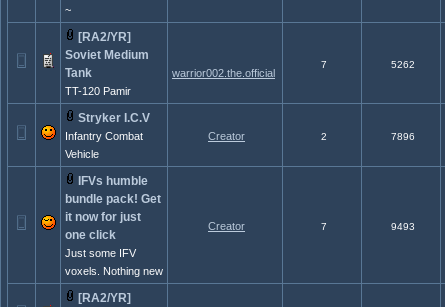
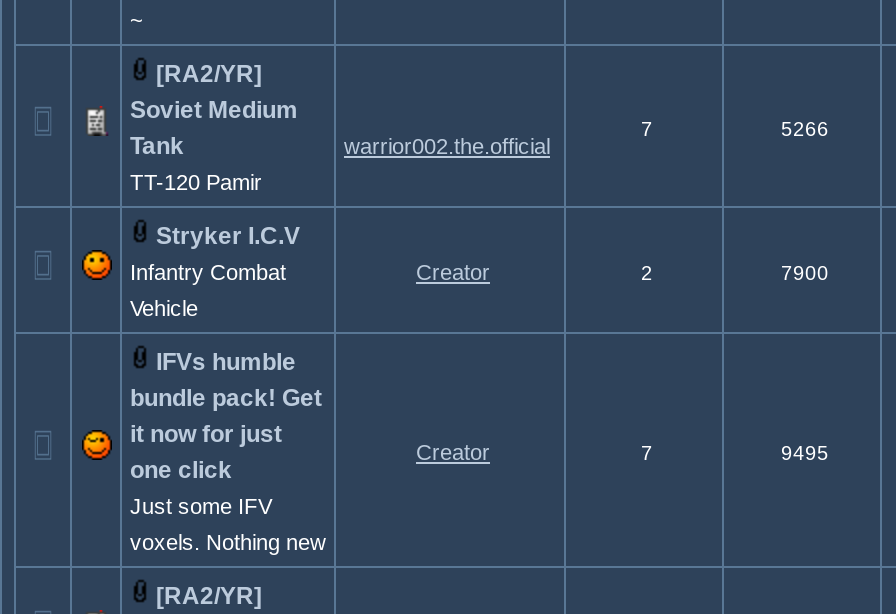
[384,59,417,70] 5262 -> [769,118,835,140] 5266
[384,131,417,142] 7896 -> [769,262,835,284] 7900
[384,221,417,232] 9493 -> [769,442,835,464] 9495

